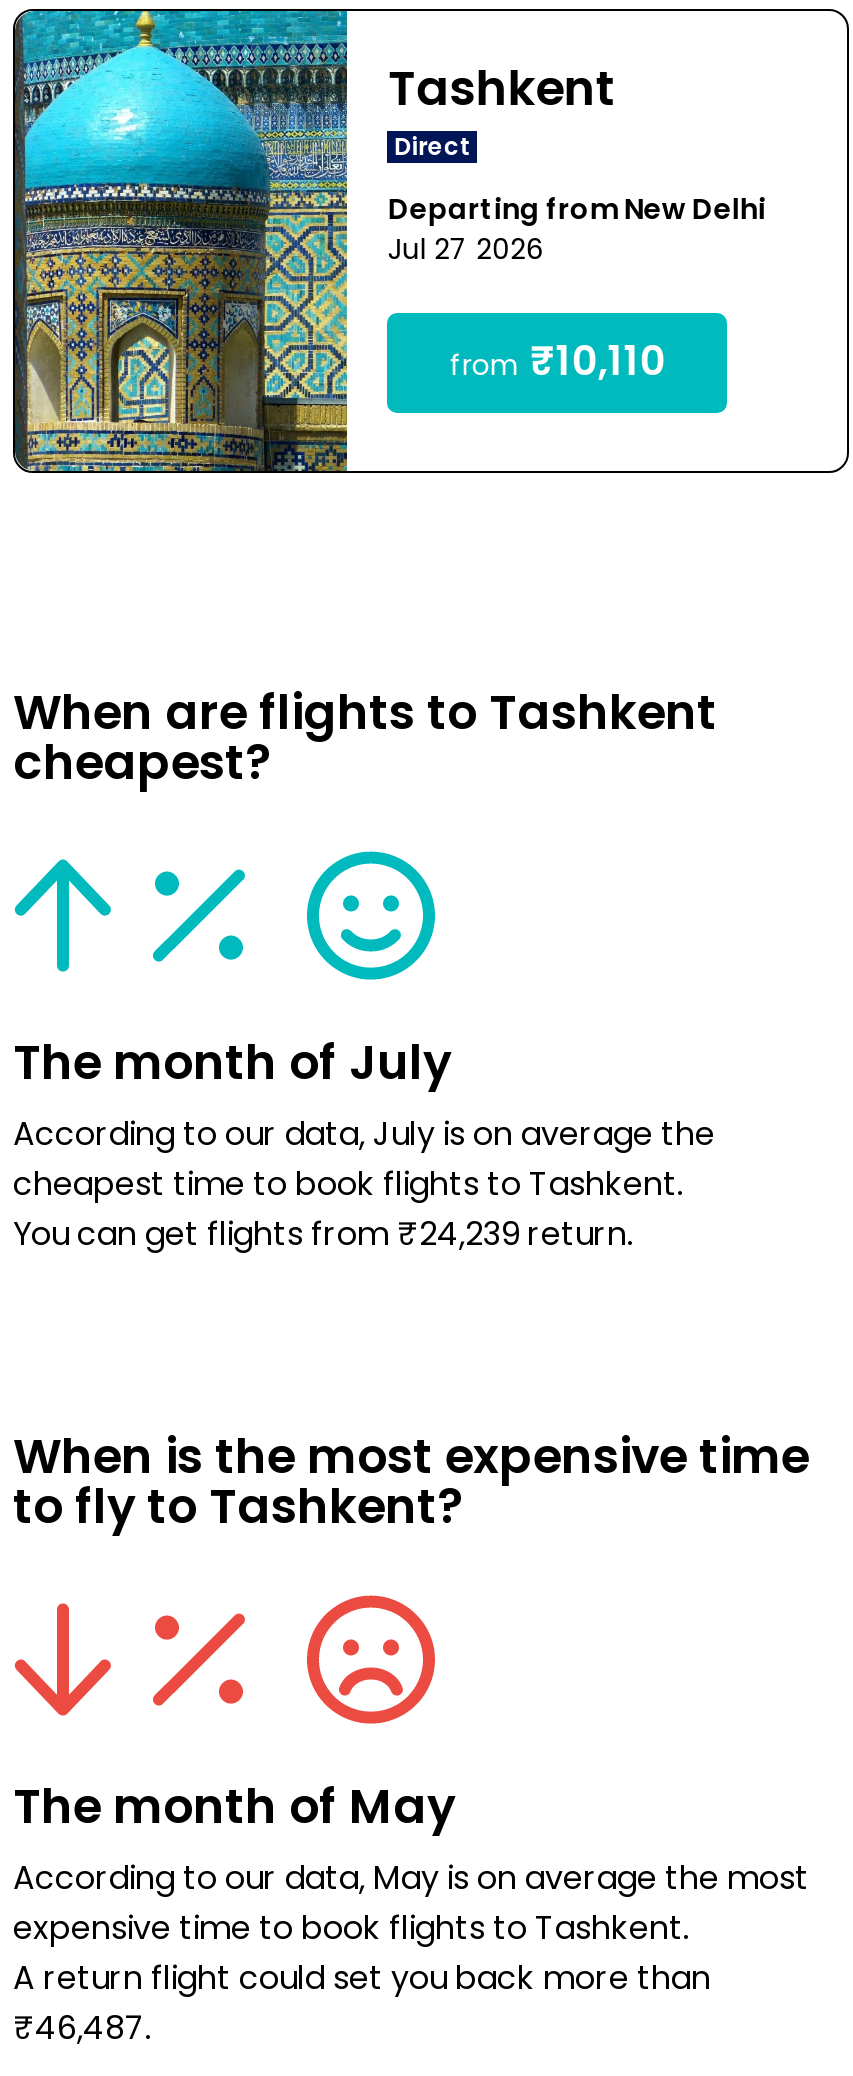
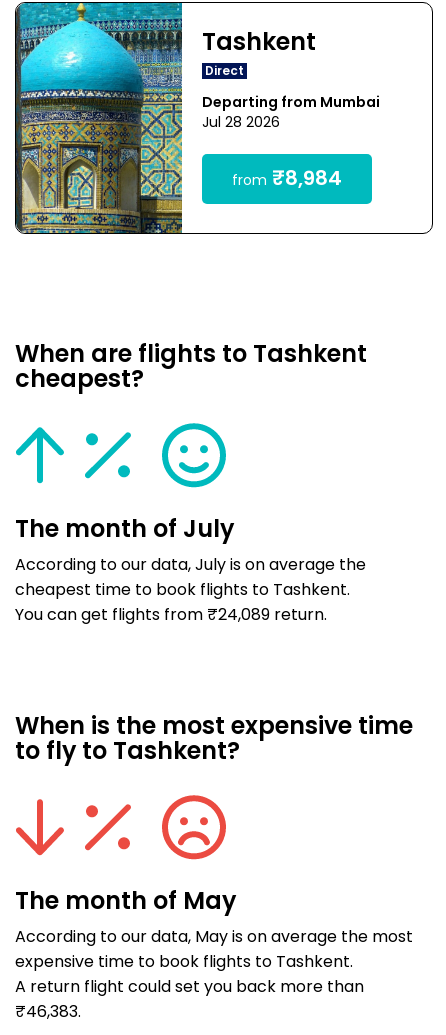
[388,190,766,276] Departing from New Delhi | Jul 27 2026 -> [202,92,380,135] Departing from Mumbai | Jul 28 2026
[450,332,666,400] from ₹10,110 -> [232,163,342,197] from ₹8,984
[13,1212,633,1264] You can get flights from ₹24,239 return. -> [15,603,327,629] You can get flights from ₹24,089 return.
[13,2006,151,2058] ₹46,487. -> [15,1000,81,1026] ₹46,383.

